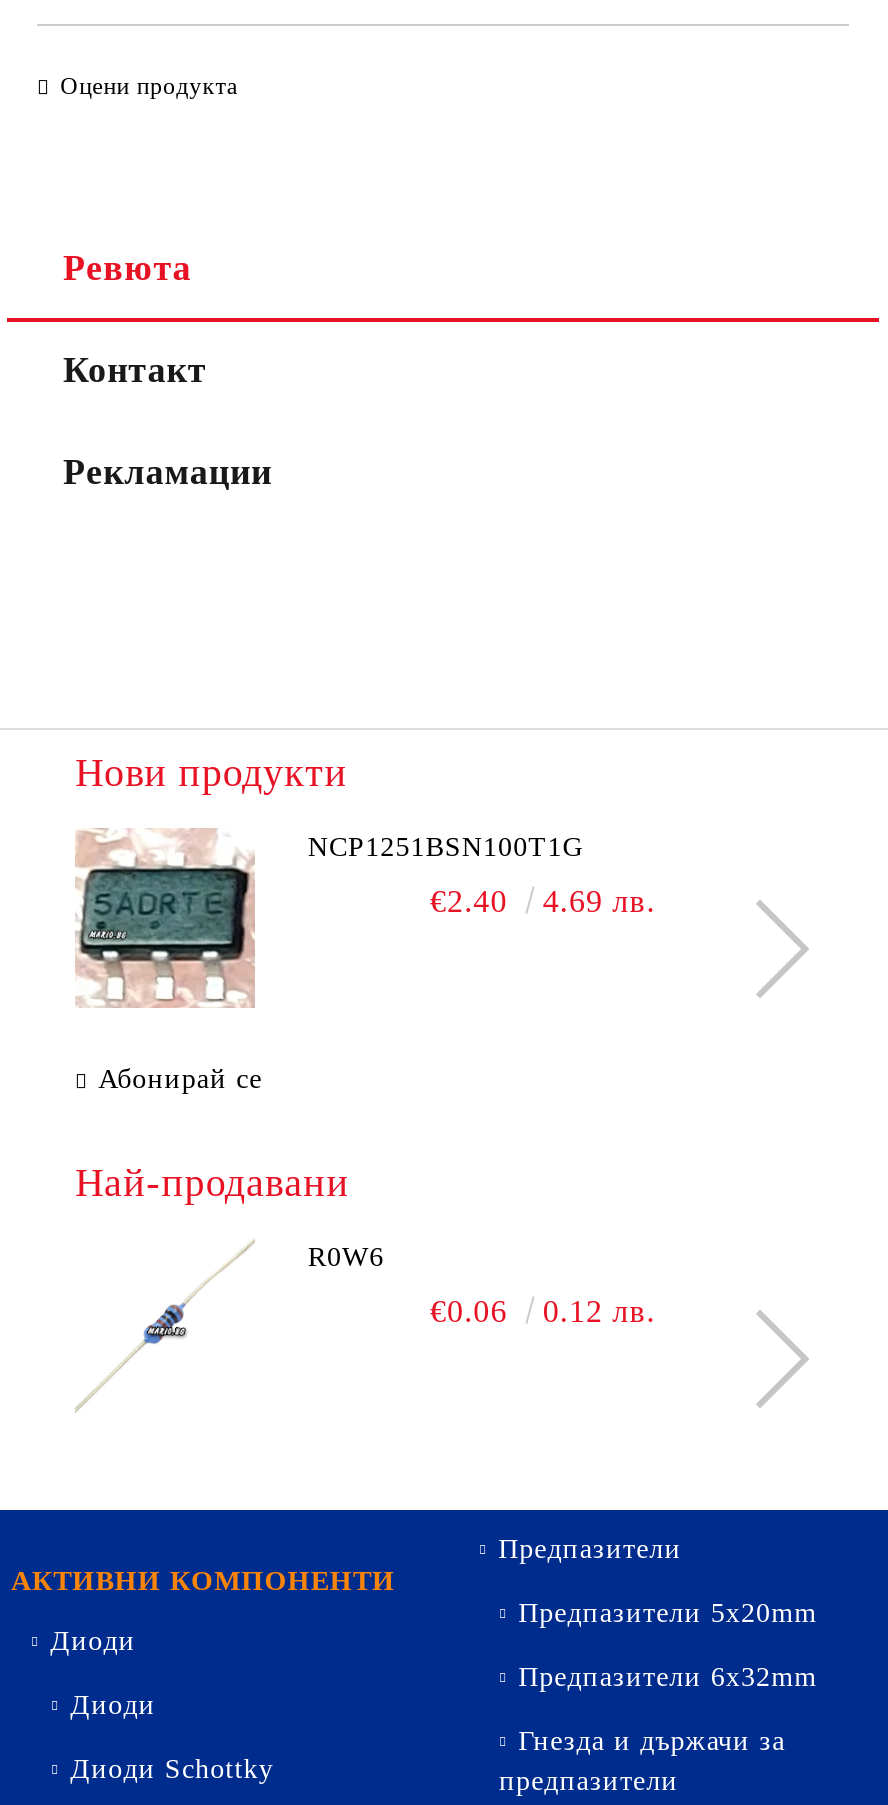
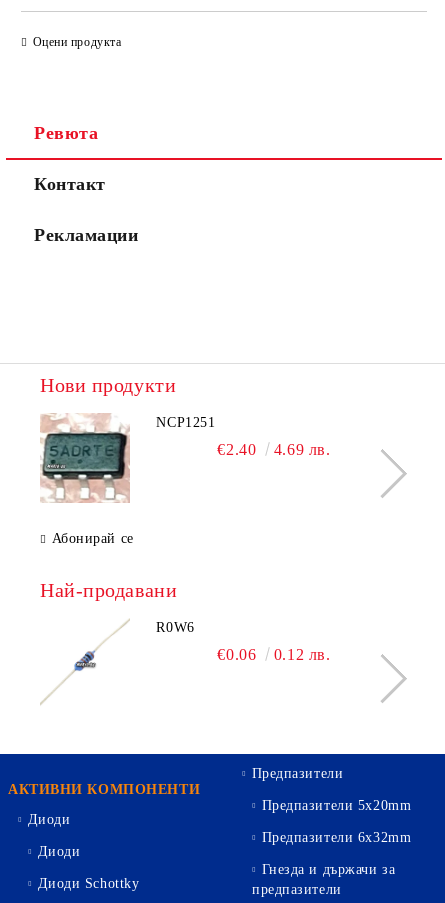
[308,832,584,862] NCP1251BSN100T1G -> [156,415,215,430] NCP1251

